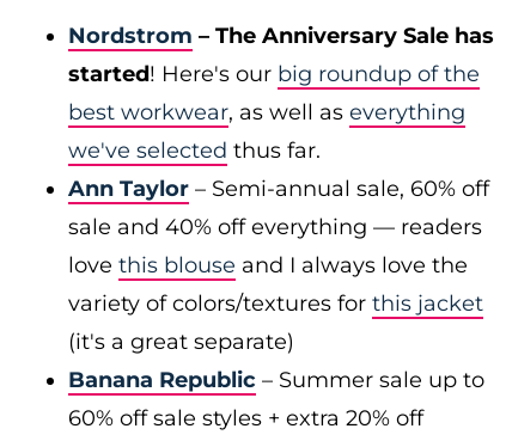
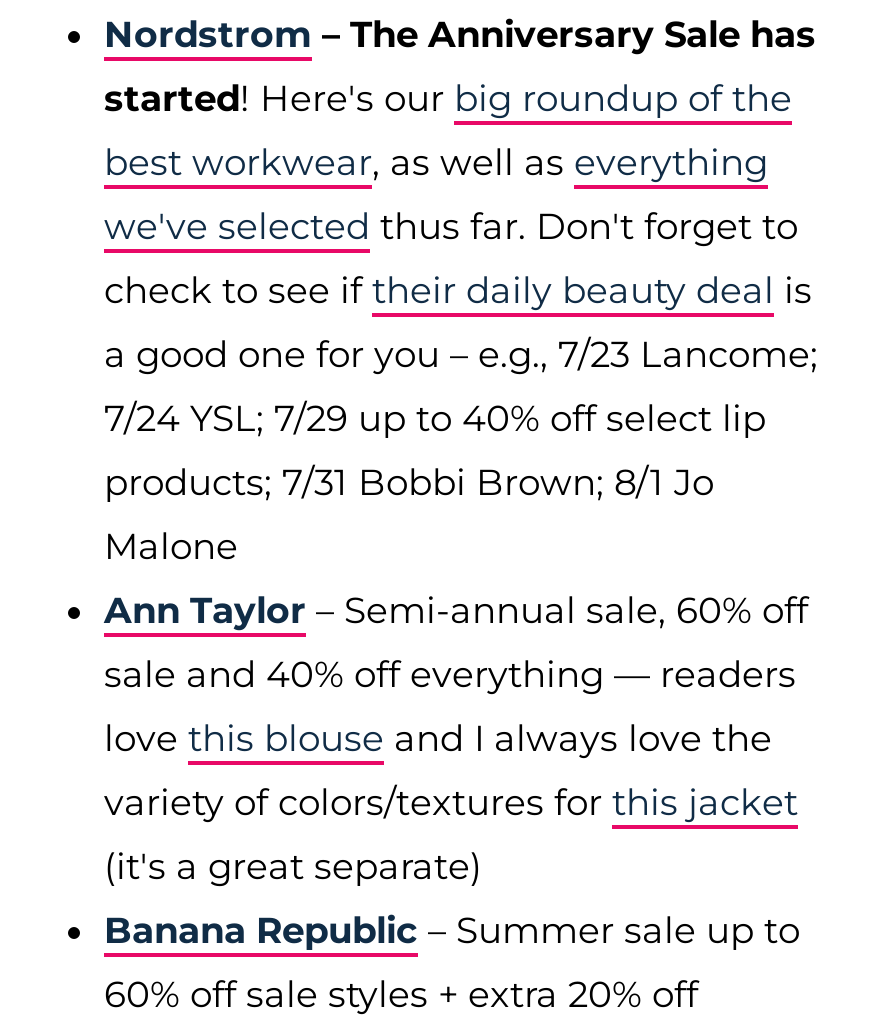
[68,137,321,164] we've selected thus far. -> [104,205,818,569] we've selected thus far. Don't forget to | check to see if their daily beauty deal is | a good one for you – e.g., 7/23 Lancome; | 7/24 YSL; 7/29 up to 40% off select lip | products; 7/31 Bobbi Brown; 8/1 Jo | Malone

